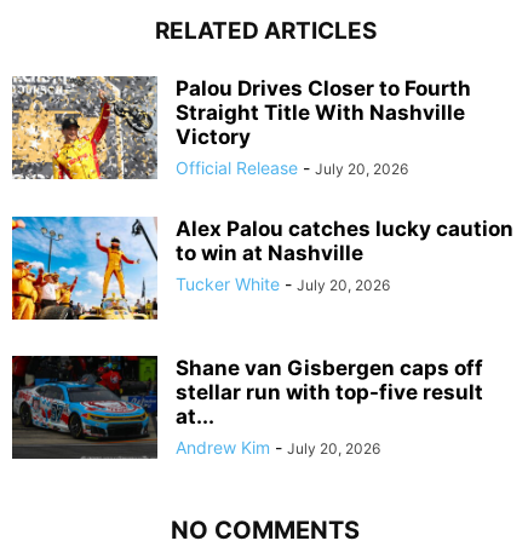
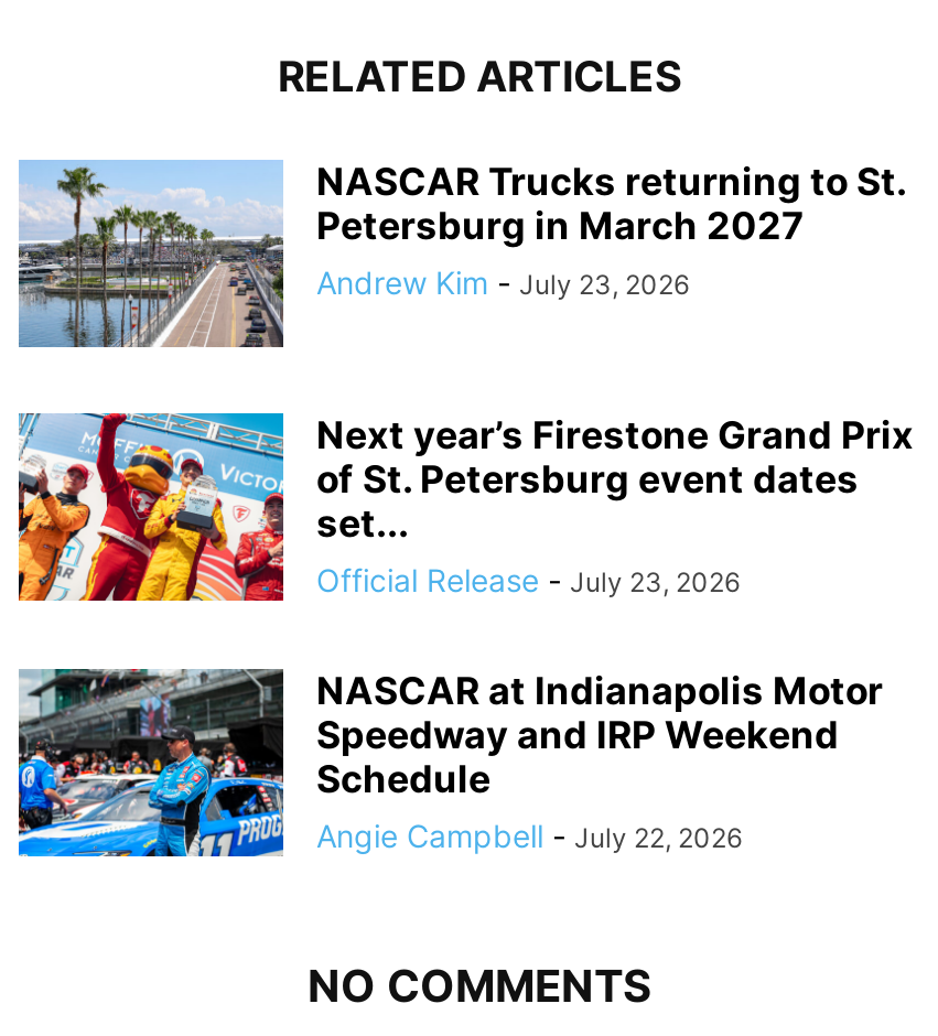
[11,75,471,180] [image] | Palou Drives Closer to Fourth | Straight Title With Nashville | Victory | Official Release - July 20, 2026 -> [17,160,905,349] [image] | NASCAR Trucks returning to St. | Petersburg in March 2027 | Andrew Kim - July 23, 2026
[11,215,513,321] [image] | Alex Palou catches lucky caution | to win at Nashville | Tucker White - July 20, 2026 -> [17,411,914,603] [image] | Next year’s Firestone Grand Prix | of St. Petersburg event dates | set... | Official Release - July 23, 2026
[11,355,483,460] [image] | Shane van Gisbergen caps off | stellar run with top-five result | at... | Andrew Kim - July 20, 2026 -> [17,667,883,859] [image] | NASCAR at Indianapolis Motor | Speedway and IRP Weekend | Schedule | Angie Campbell - July 22, 2026

